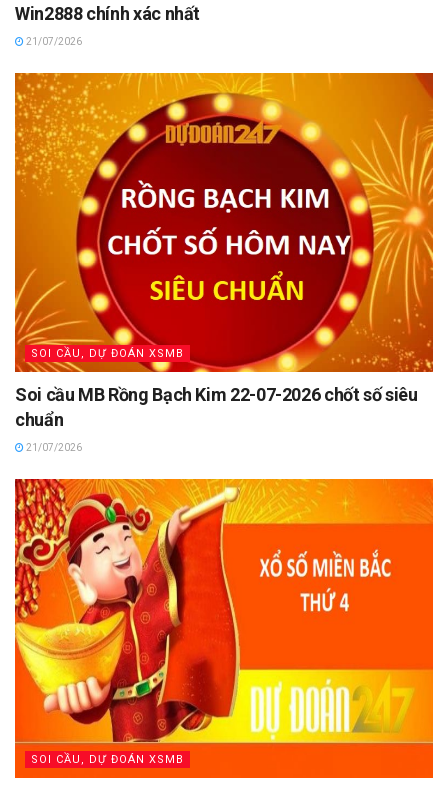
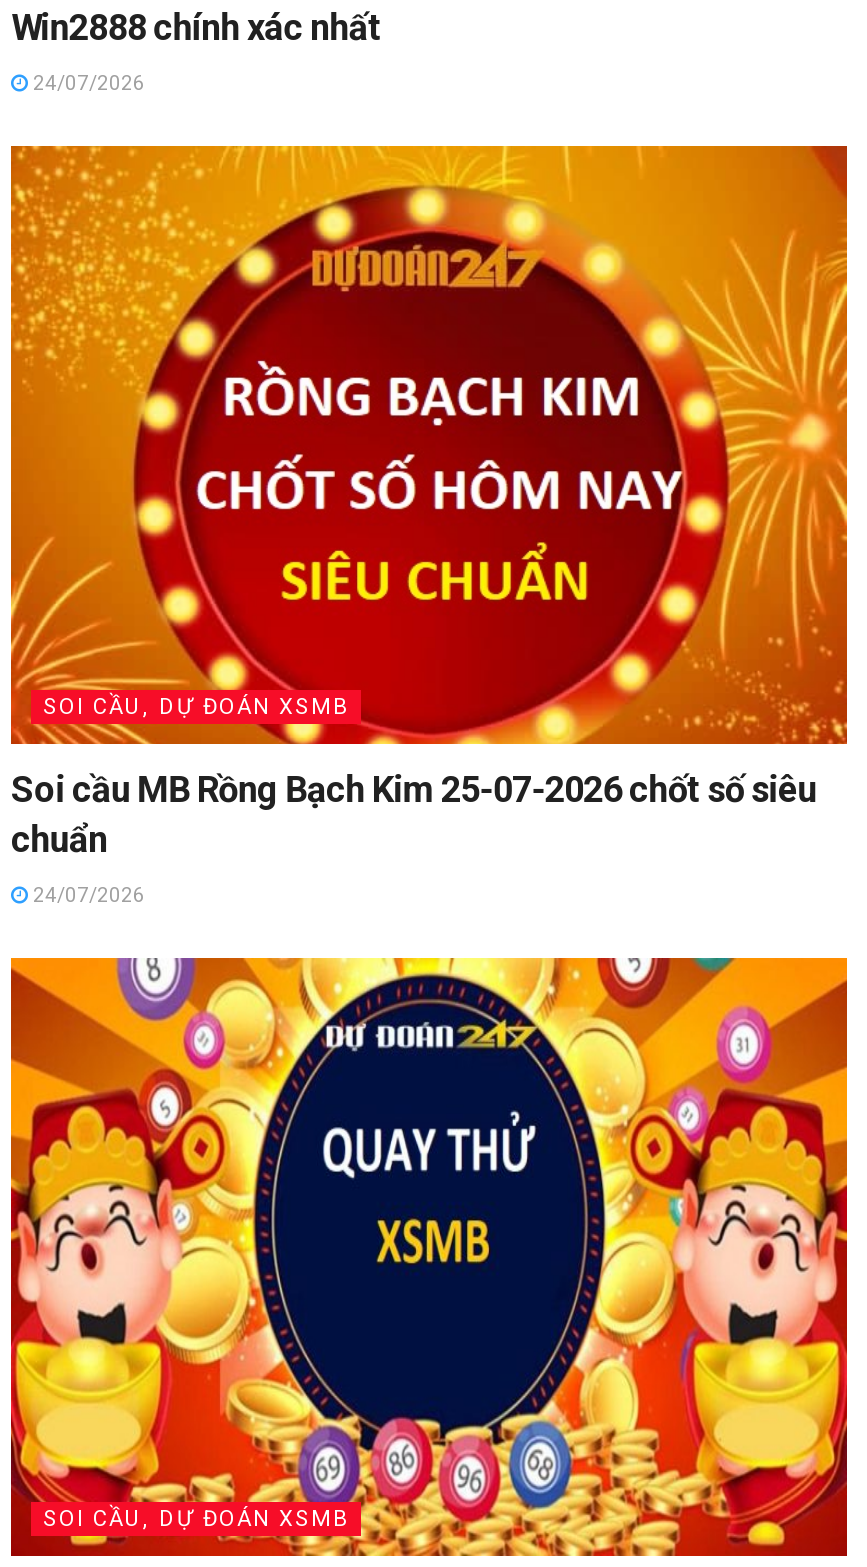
[24,36,82,47] 21/07/2026 -> [29,72,145,94] 24/07/2026
[15,384,418,405] Soi cầu MB Rồng Bạch Kim 22-07-2026 chốt số siêu -> [11,768,816,810] Soi cầu MB Rồng Bạch Kim 25-07-2026 chốt số siêu
[24,442,82,453] 21/07/2026 -> [29,884,145,906] 24/07/2026
[14,478,434,779] [image] -> [9,956,849,1558] [image]

